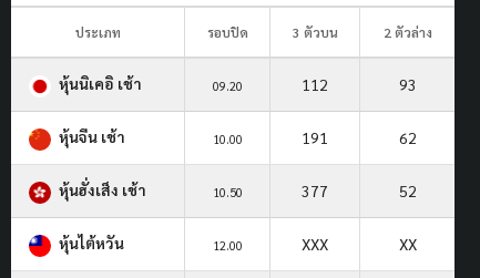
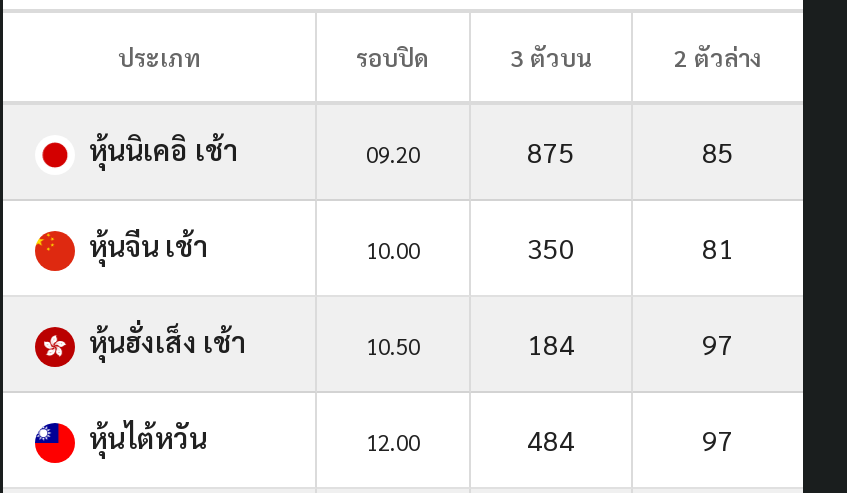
[302,74,328,94] 112 -> [527,133,575,169] 875
[399,74,416,94] 93 -> [702,133,734,169] 85
[302,127,328,147] 191 -> [527,229,575,265] 350
[399,127,416,147] 62 -> [702,229,734,265] 81
[302,180,328,200] 377 -> [527,325,575,361] 184
[399,180,416,200] 52 -> [702,325,734,361] 97
[302,233,416,253] XXX | XX -> [527,421,734,457] 484 | 97

